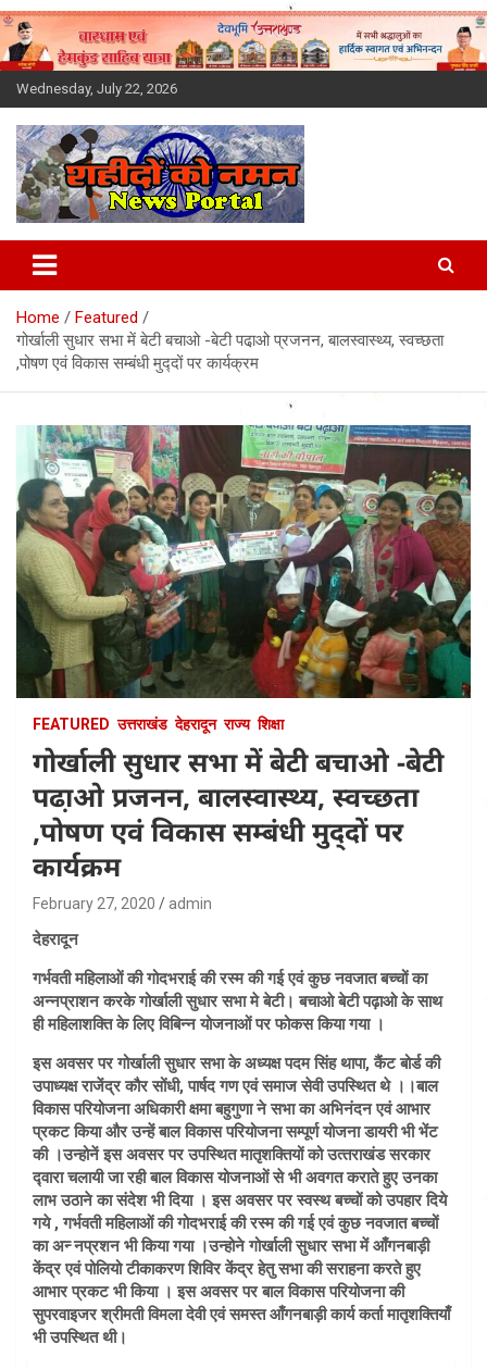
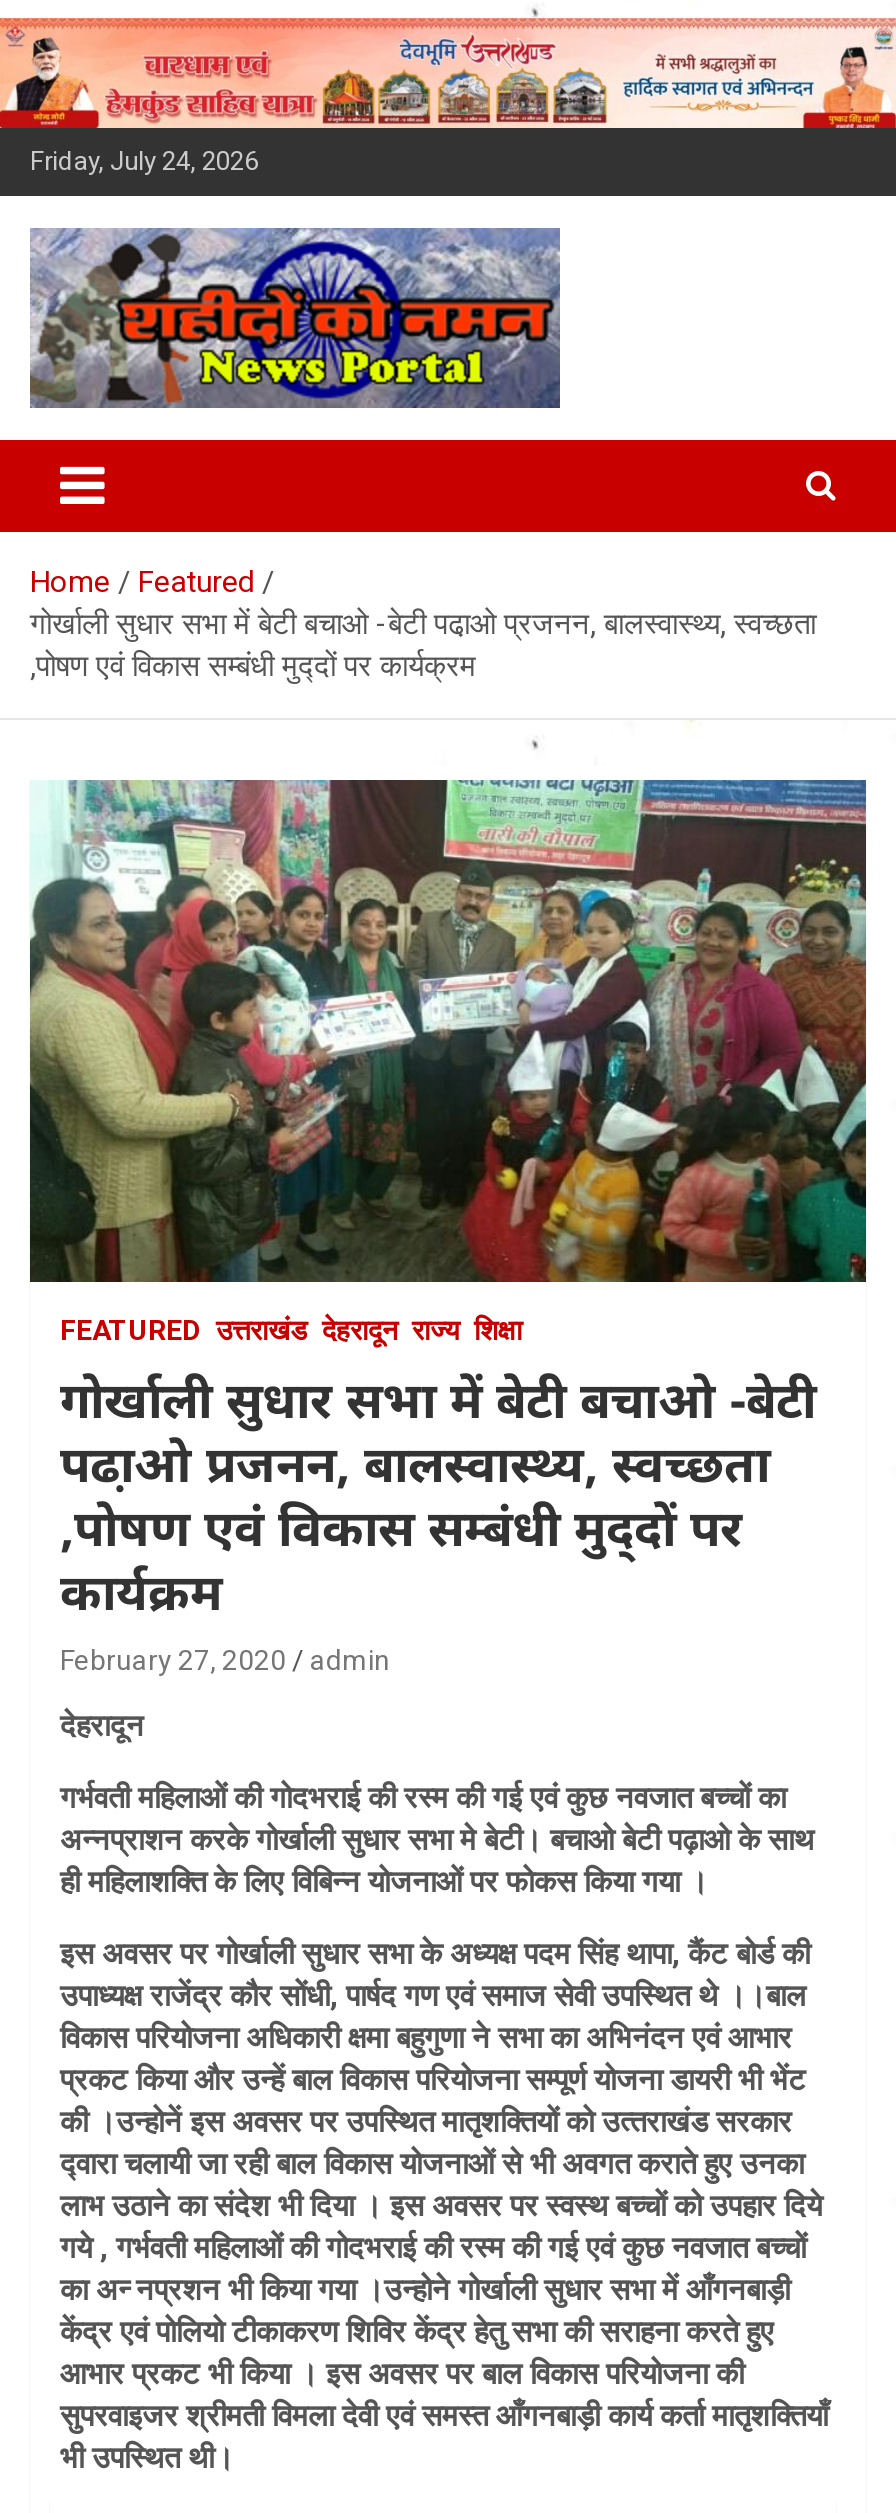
[16,81,177,97] Wednesday, July 22, 2026 -> [30,146,258,176] Friday, July 24, 2026

